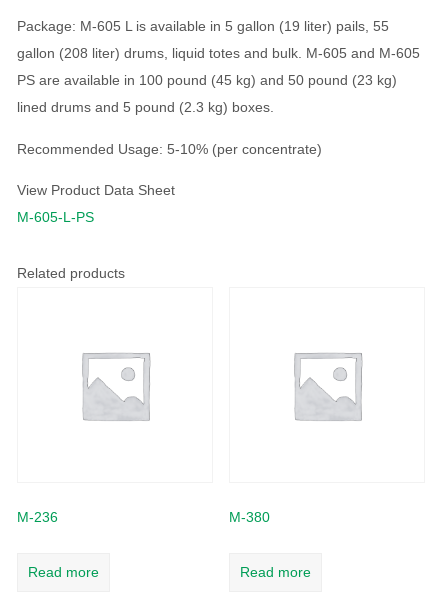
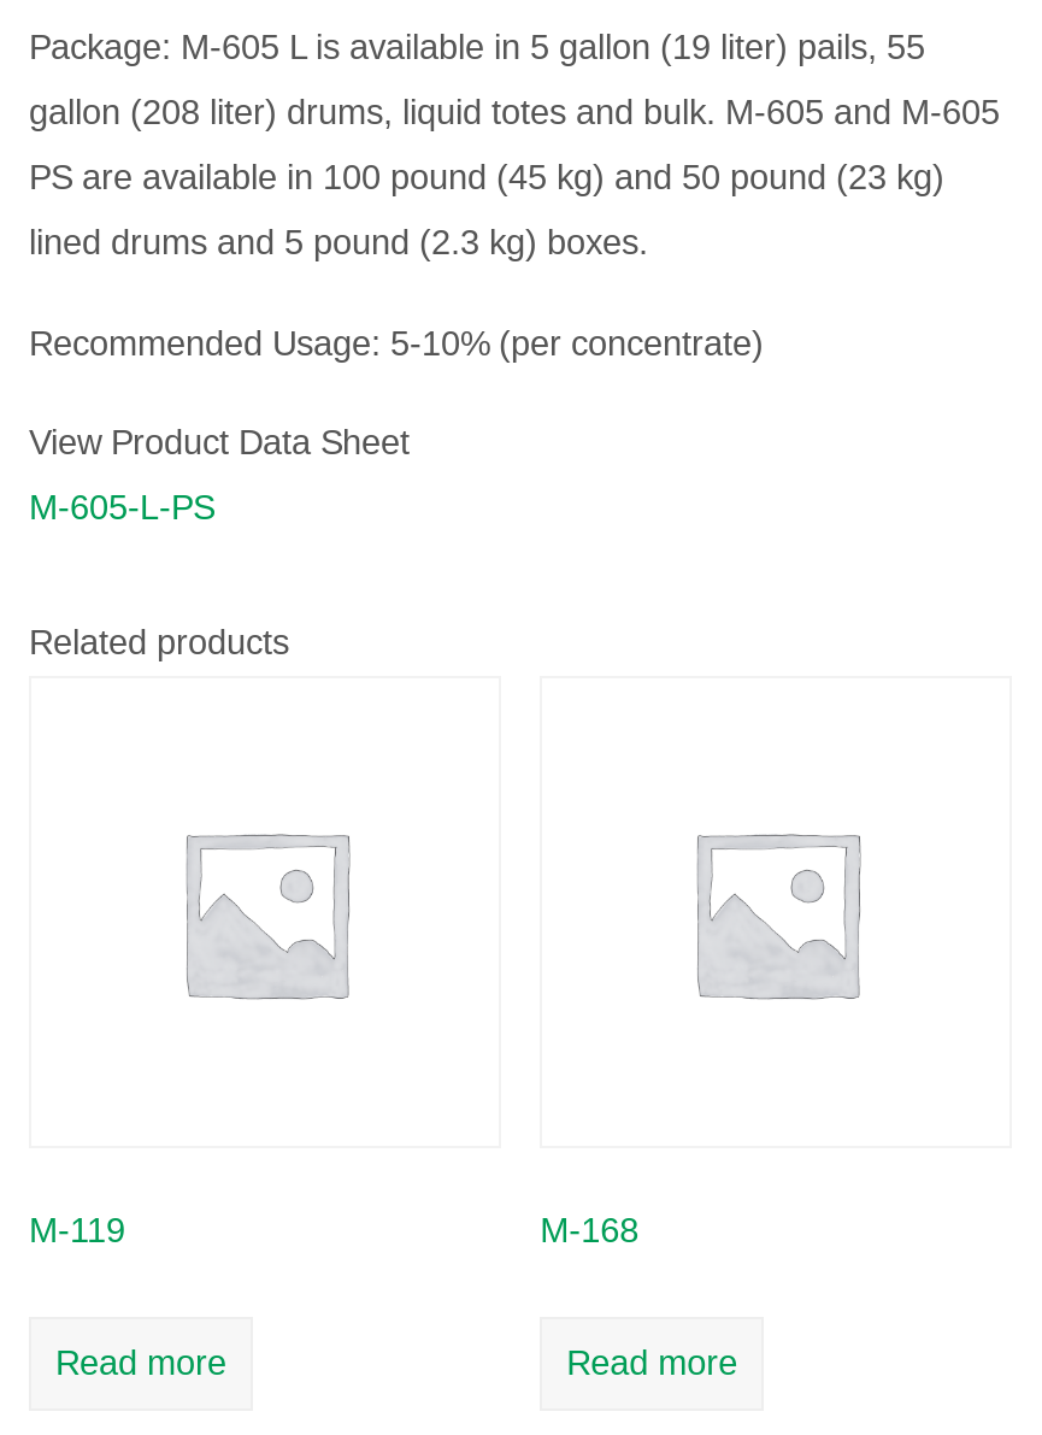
[17,509,58,525] M-236 -> [29,1212,125,1250] M-119
[229,509,270,525] M-380 -> [540,1212,639,1250] M-168

